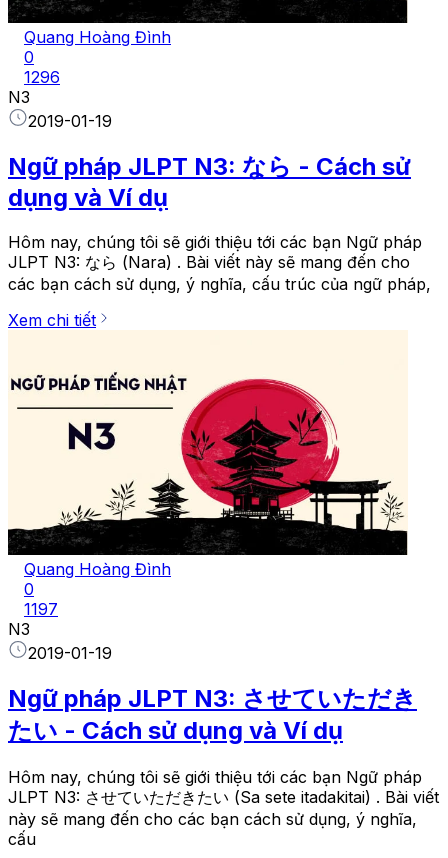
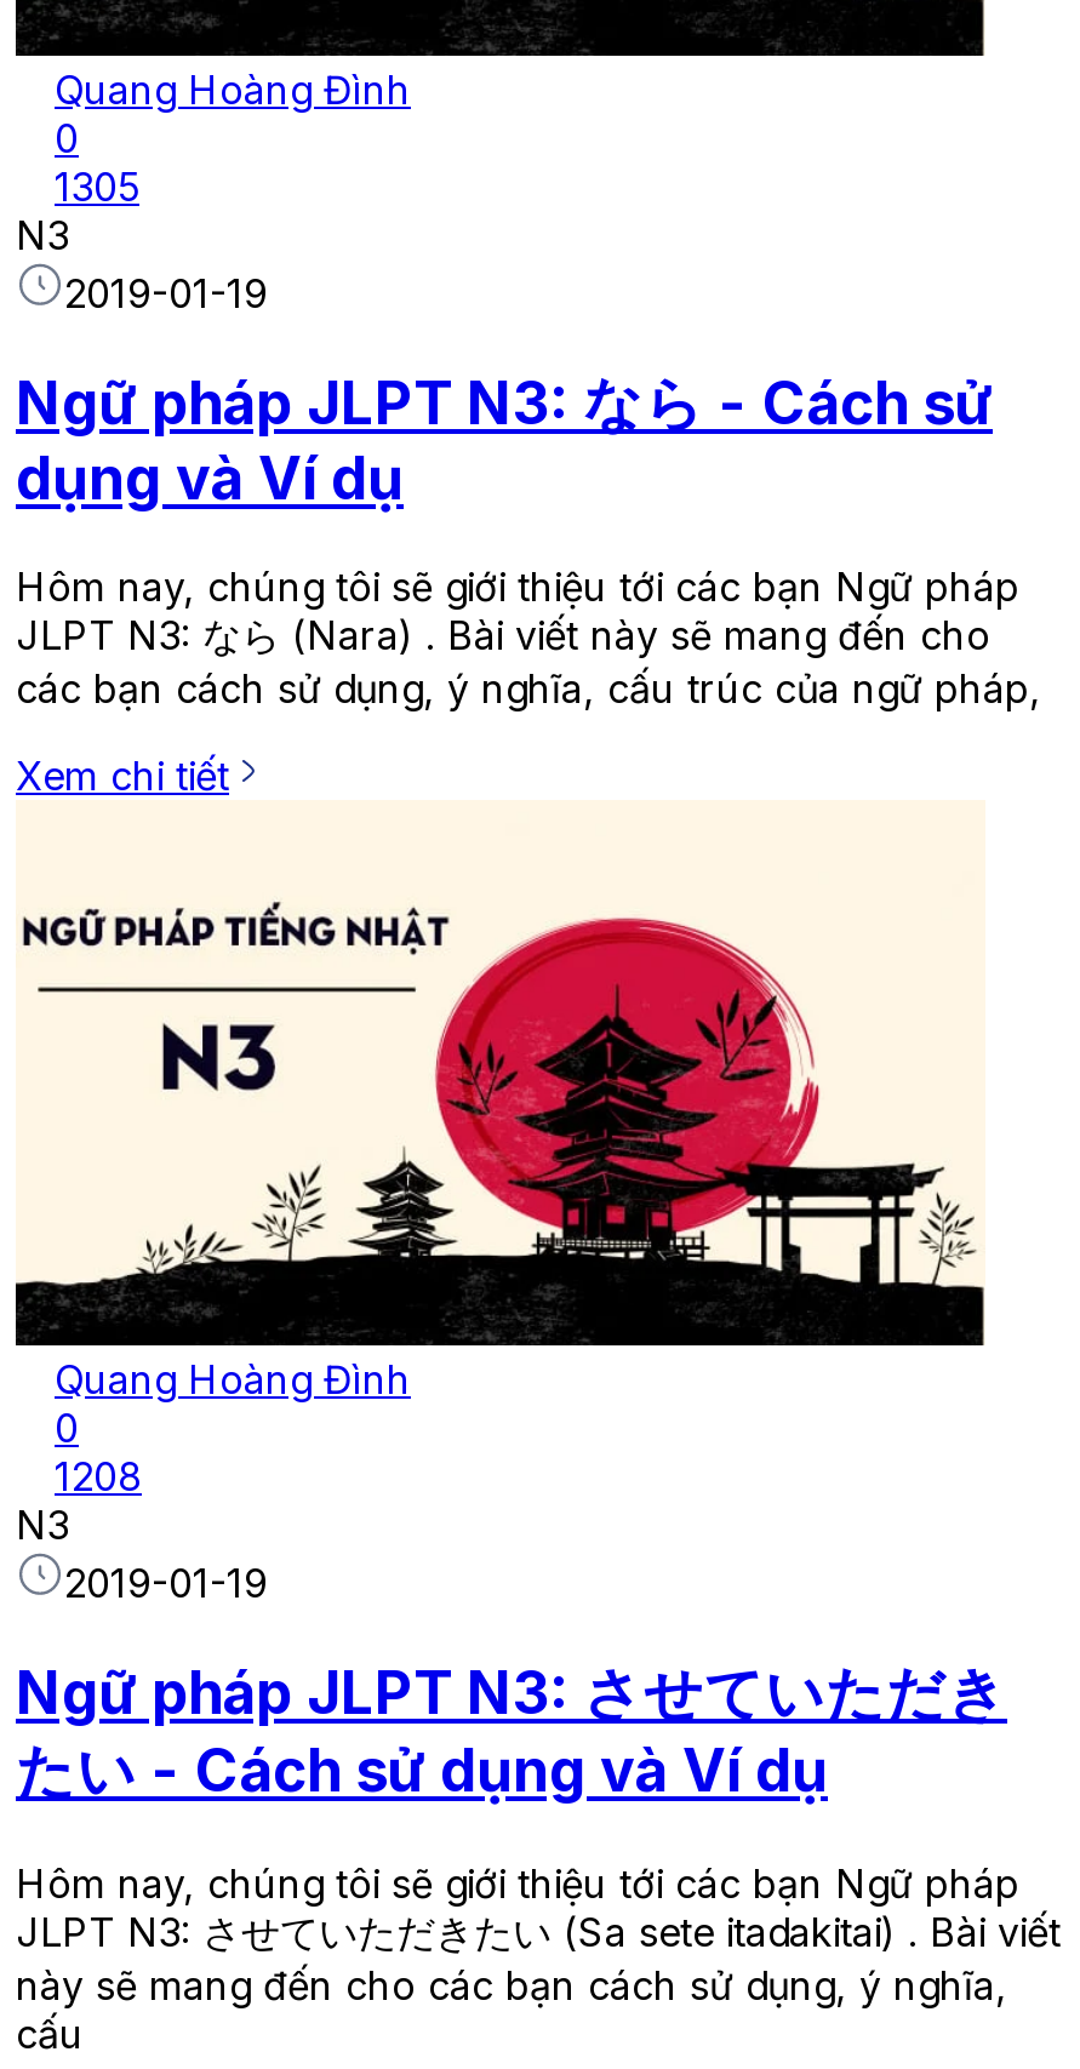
[24,67,60,87] 1296 -> [55,164,139,212] 1305
[24,599,58,619] 1197 -> [55,1453,142,1501] 1208

